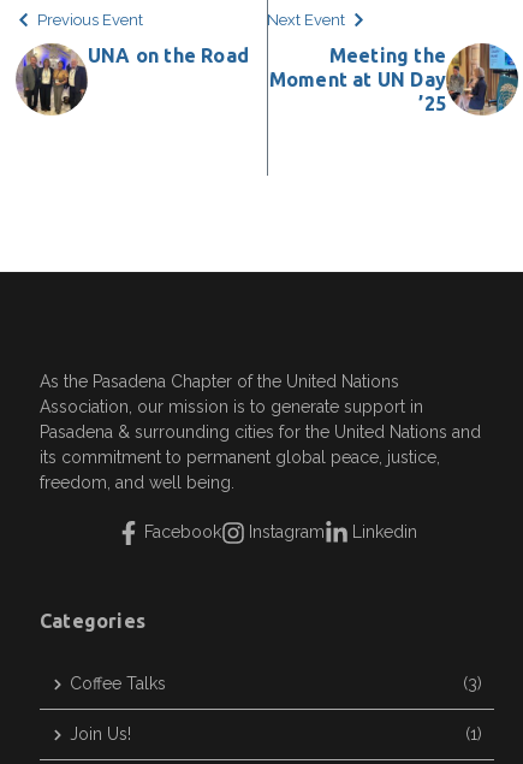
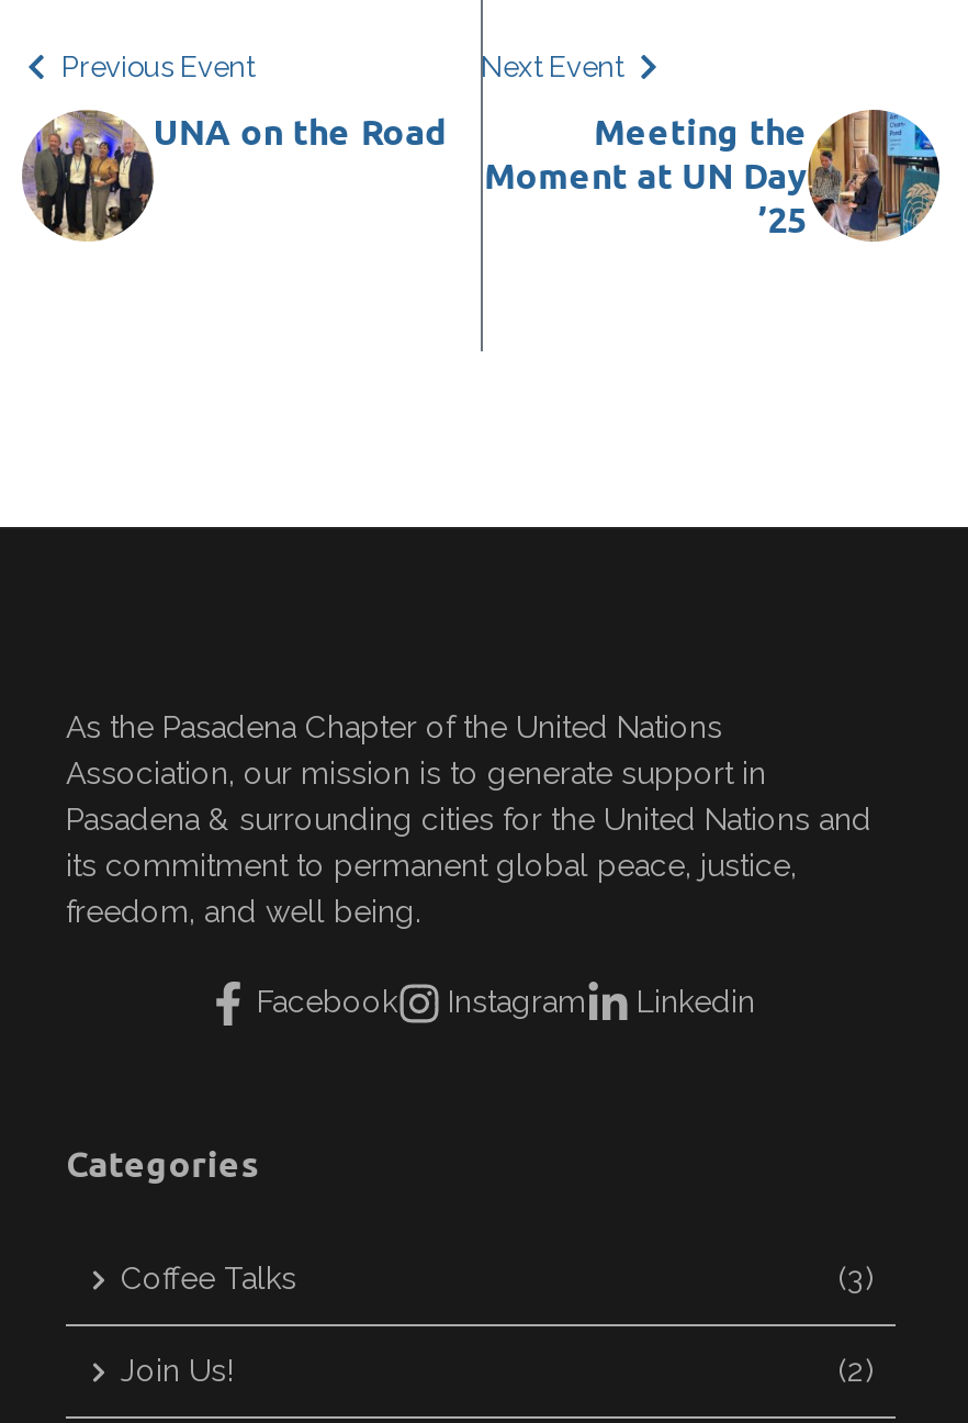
[465,725,482,744] (1) -> [838,1354,874,1389] (2)

